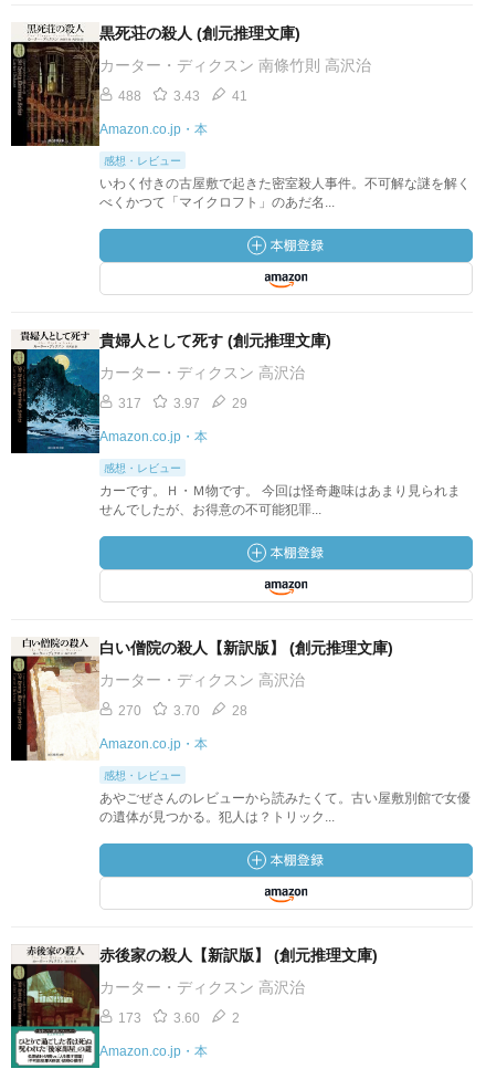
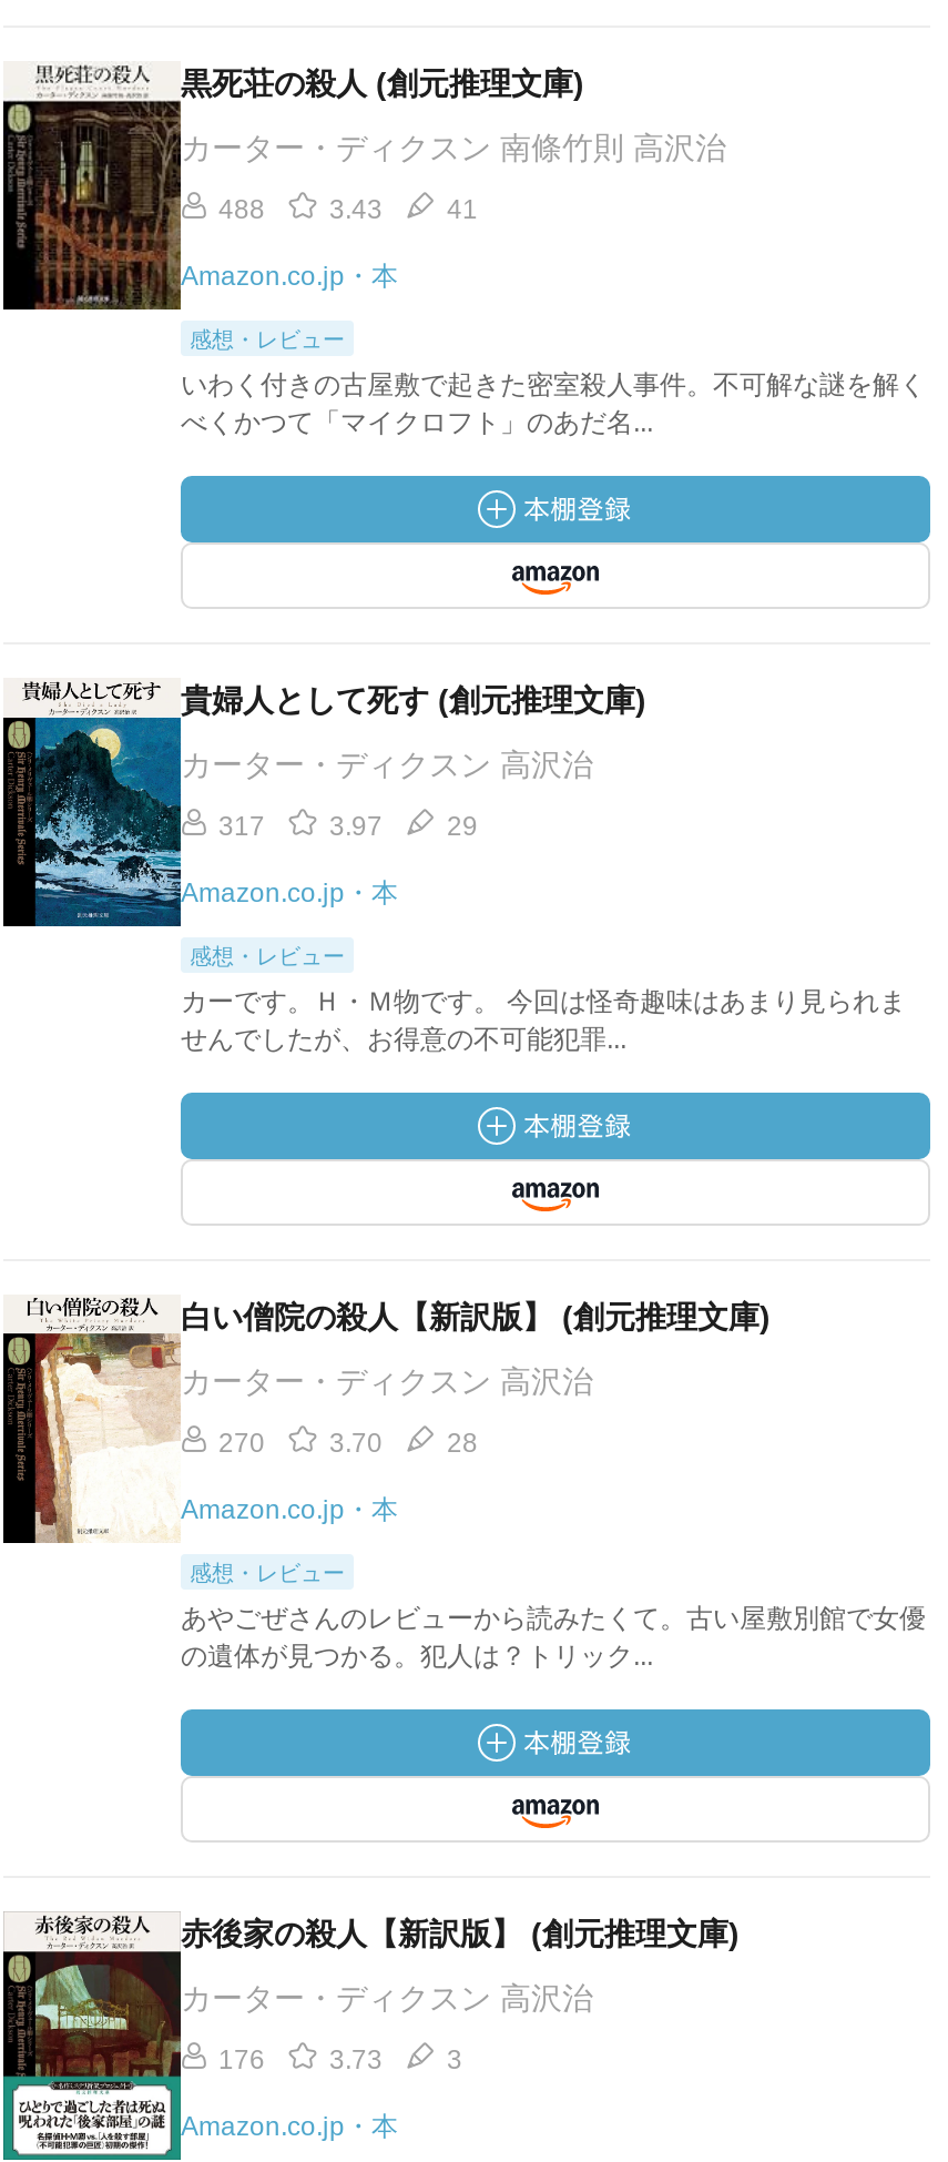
[118,1010,141,1026] 173 -> [218,2044,265,2075] 176
[173,1010,200,1026] 3.60 -> [329,2044,383,2075] 3.73
[232,1010,240,1026] 2 -> [447,2044,462,2075] 3

